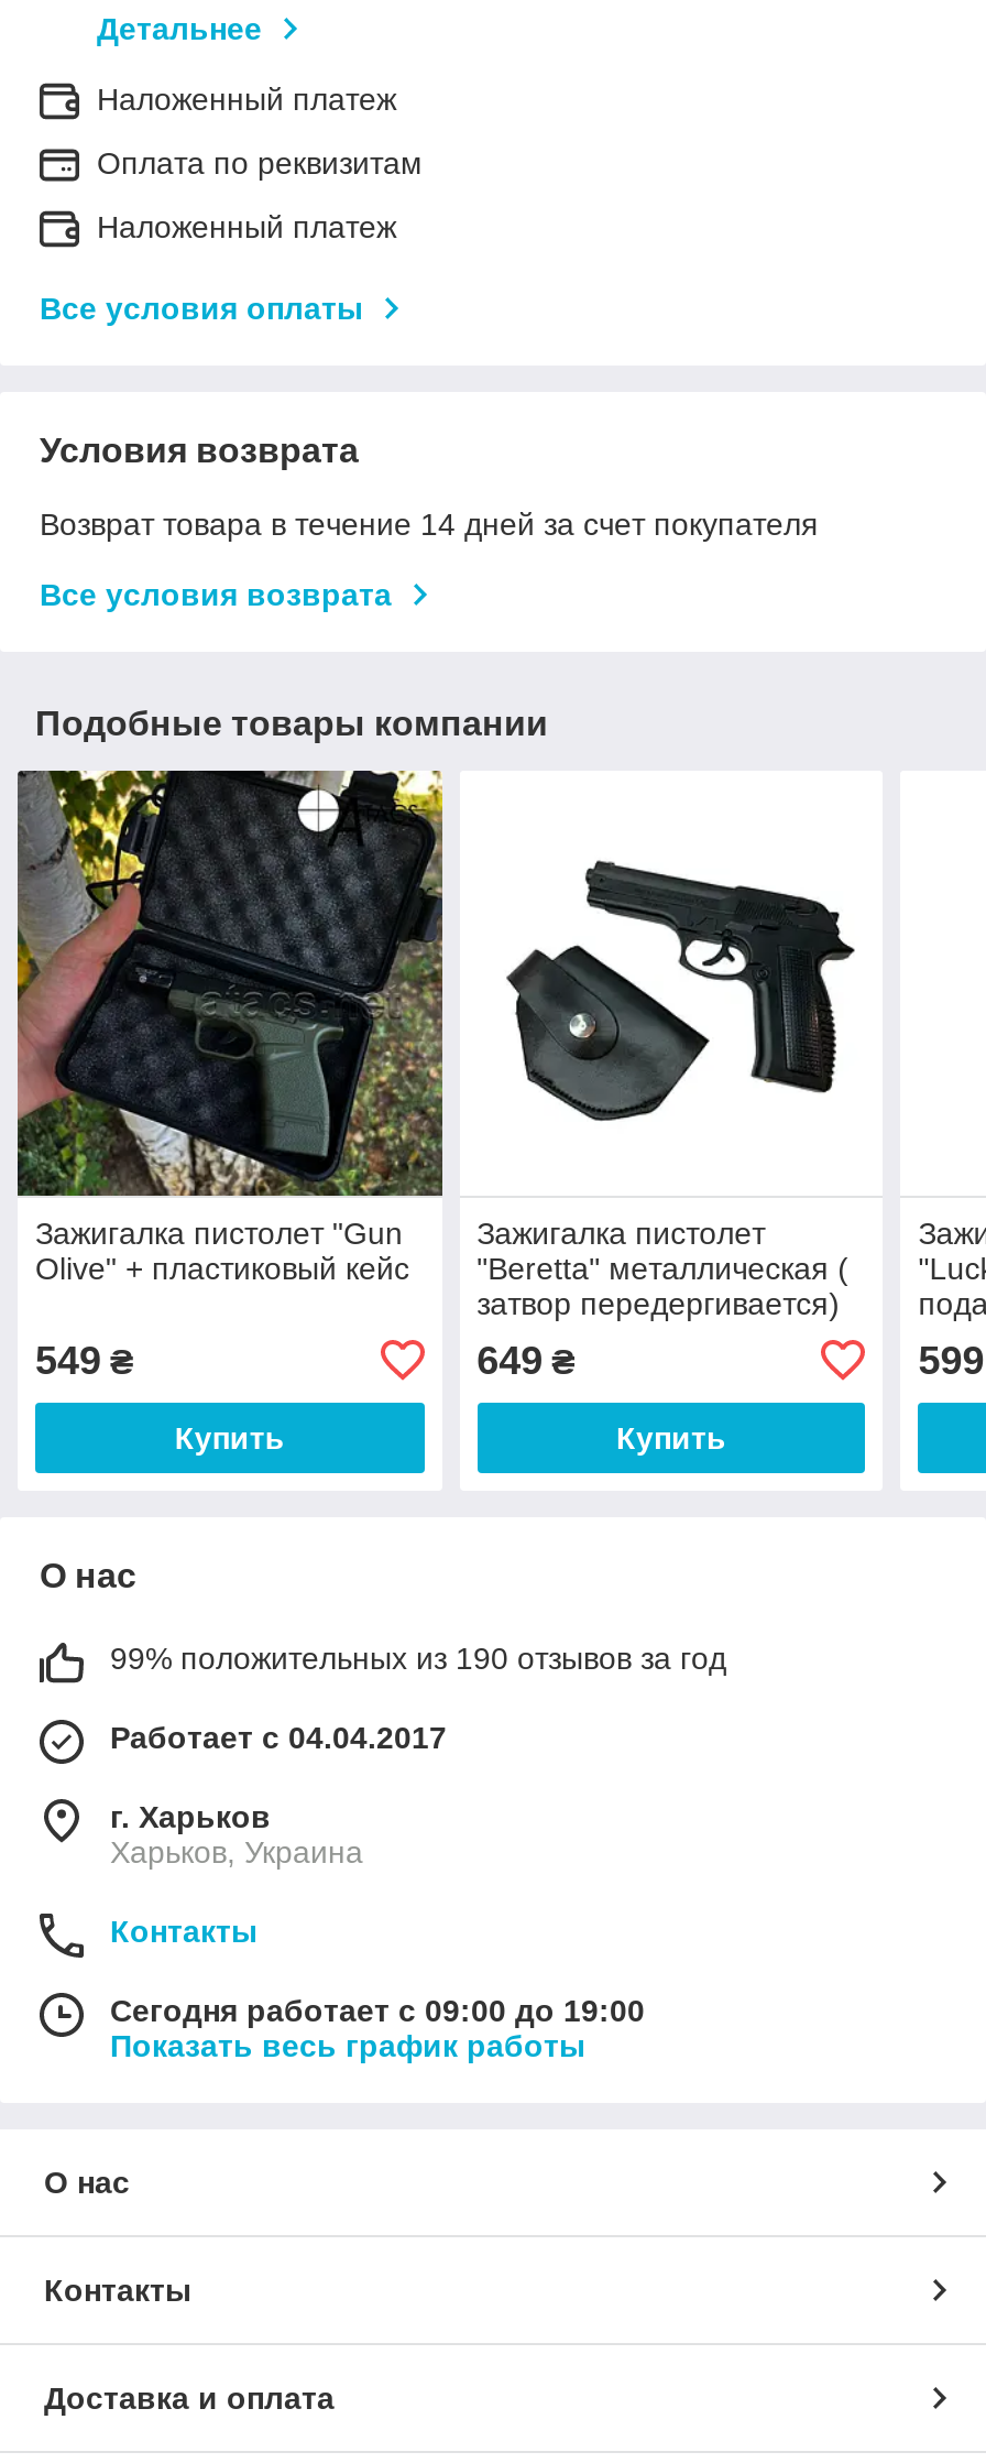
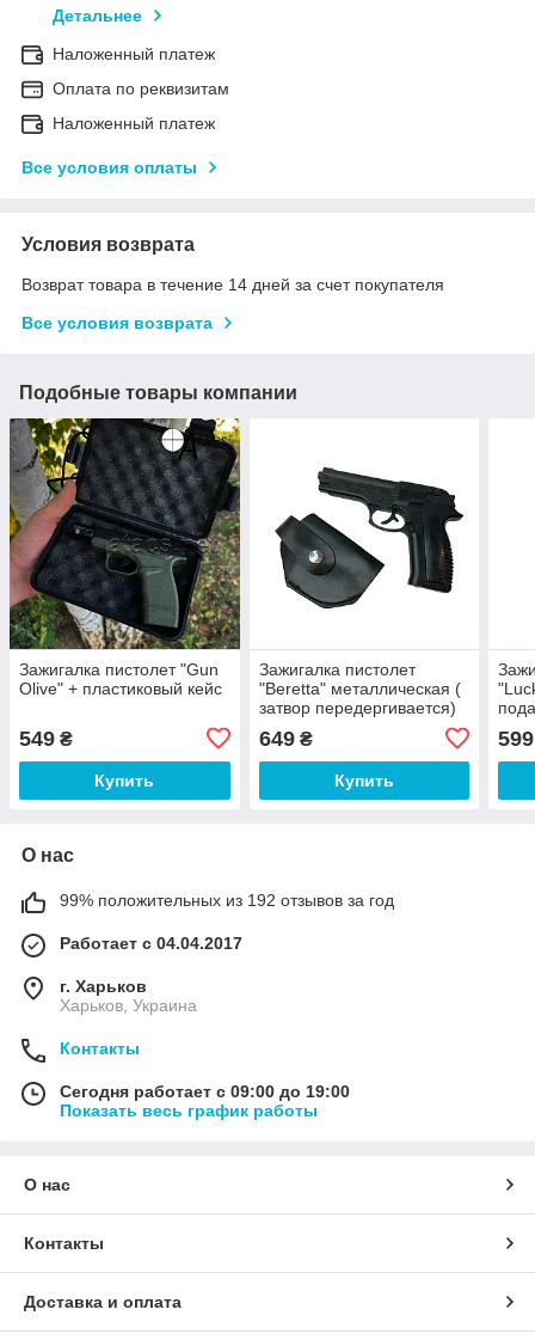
[110,1640,726,1675] 99% положительных из 190 отзывов за год -> [60,890,394,909] 99% положительных из 192 отзывов за год

